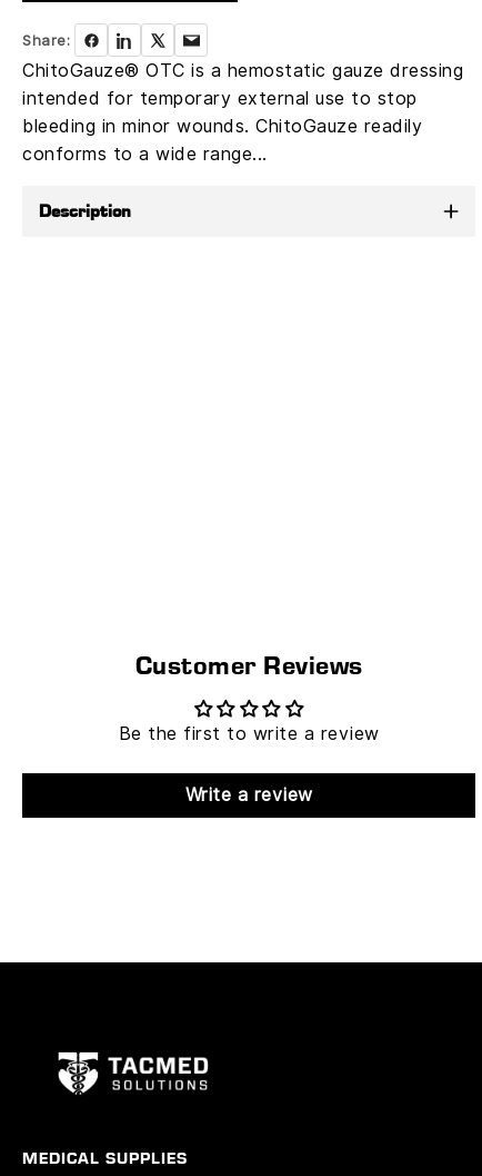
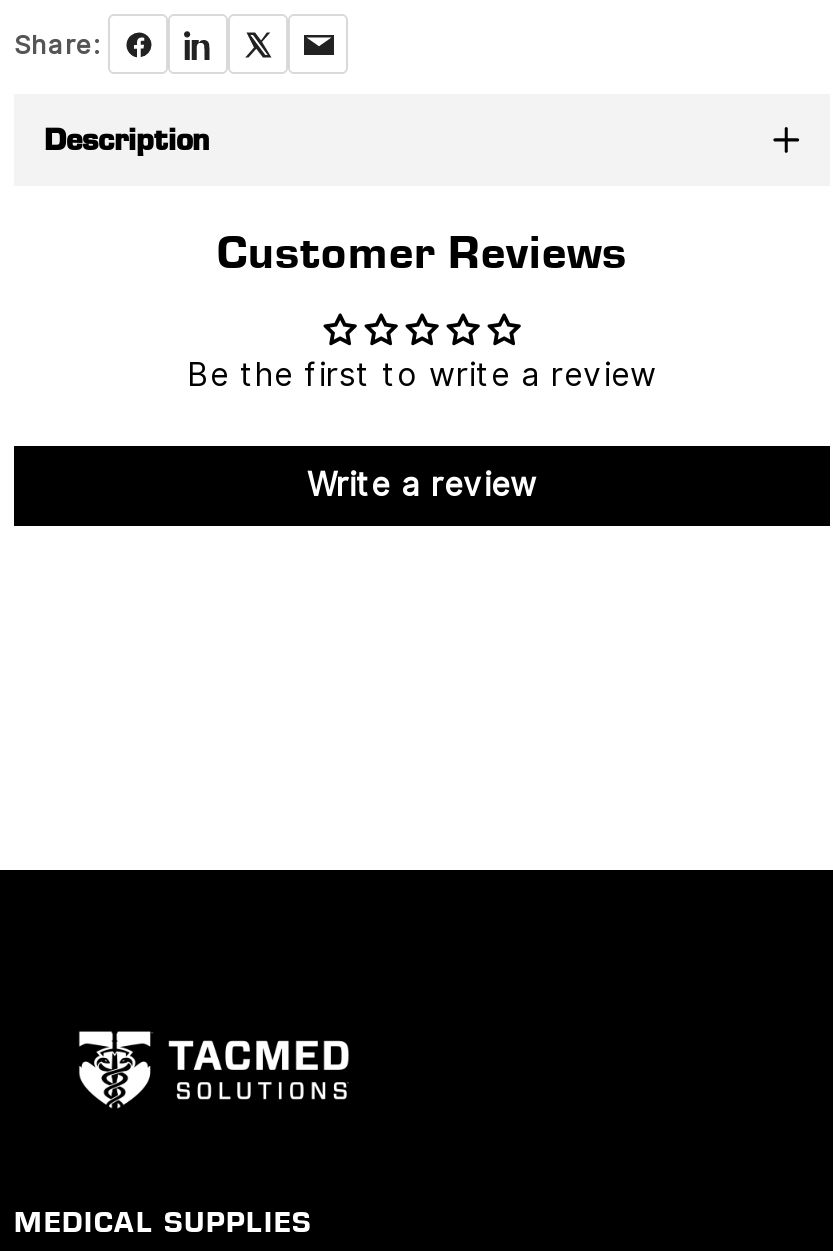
[22,60,463,165] ChitoGauze® OTC is a hemostatic gauze dressing | intended for temporary external use to stop | bleeding in minor wounds. ChitoGauze readily | conforms to a wide range... -> none
moved [118,649,379,806] -> [187,222,657,504]: Customer Reviews | Be the first to write a review | Write a review

